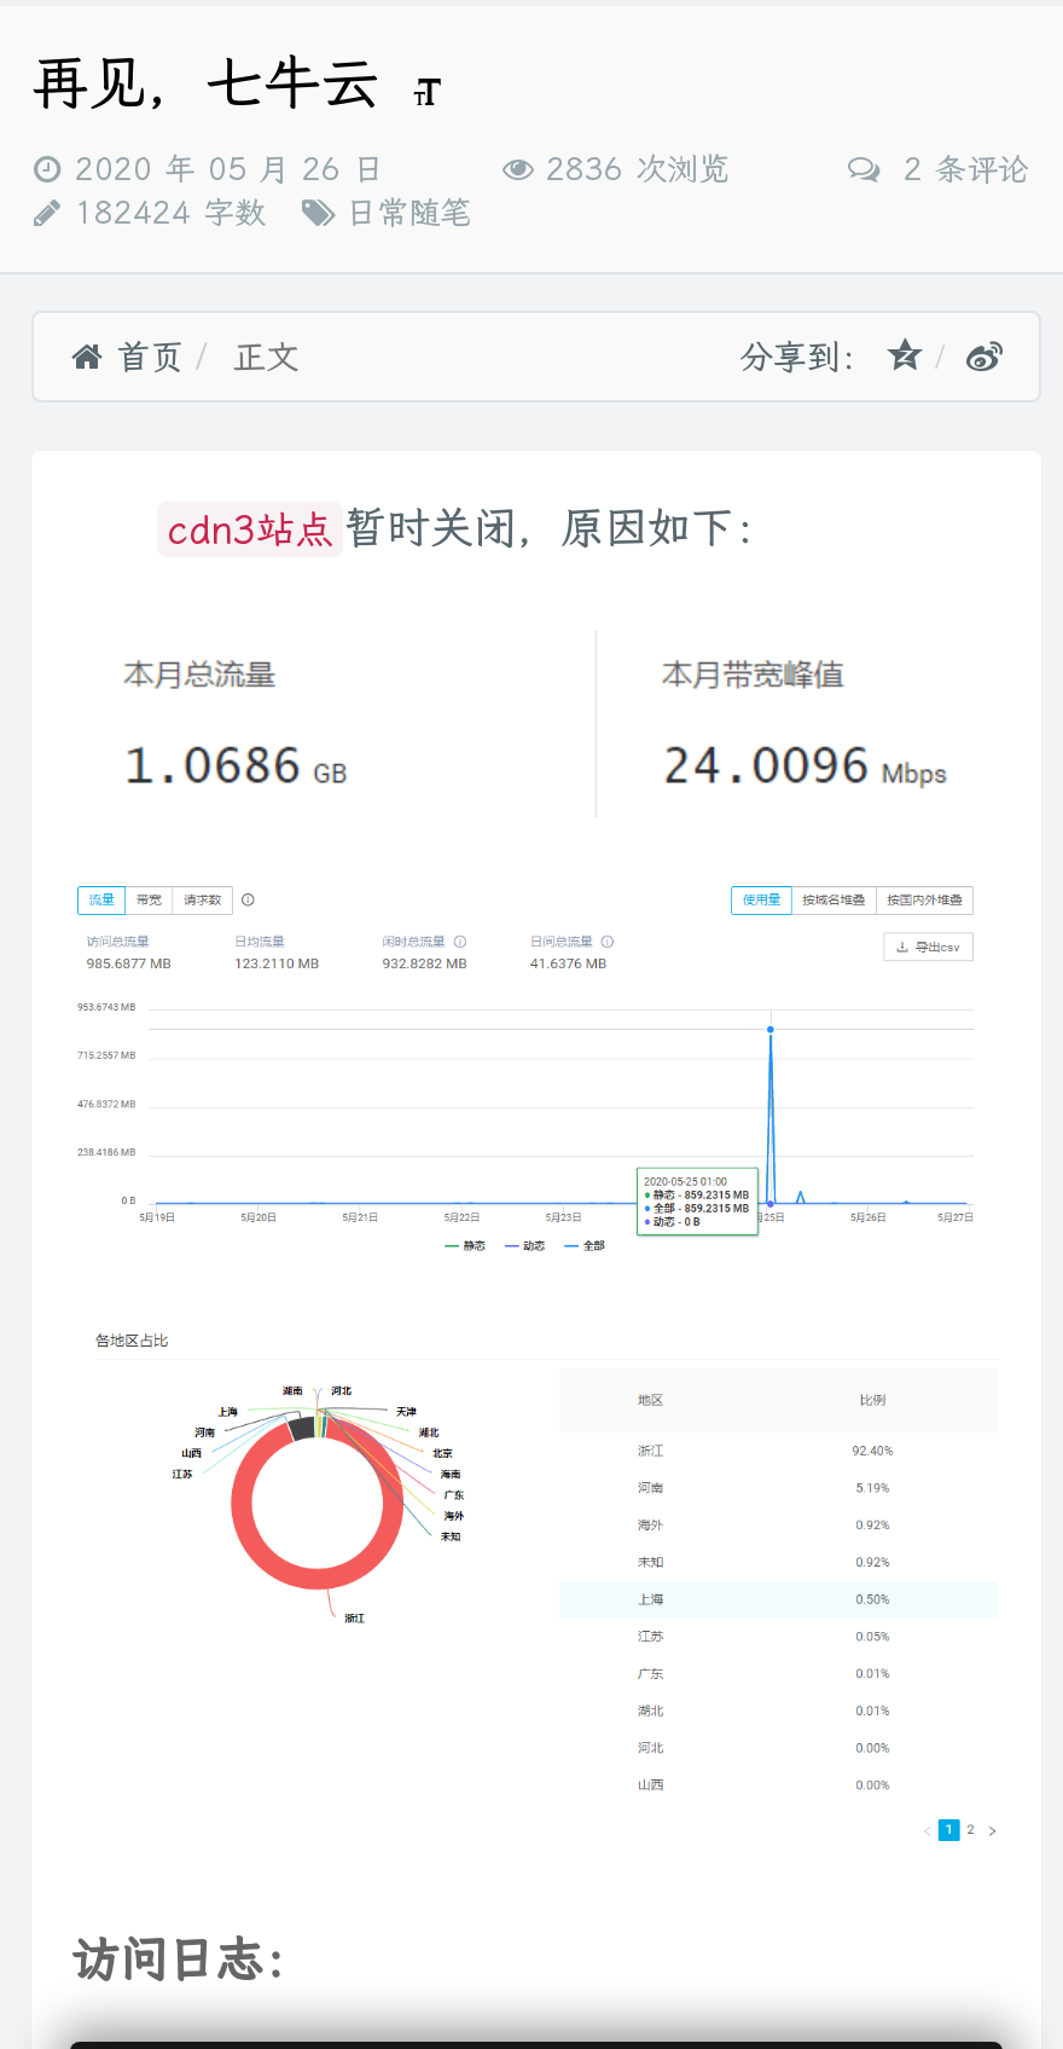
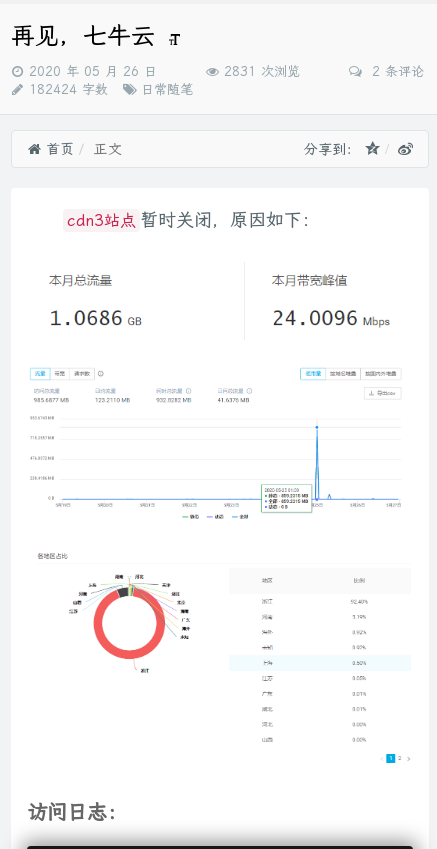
[546,151,730,187] 2836 次浏览 -> [224,64,300,79] 2831 次浏览

